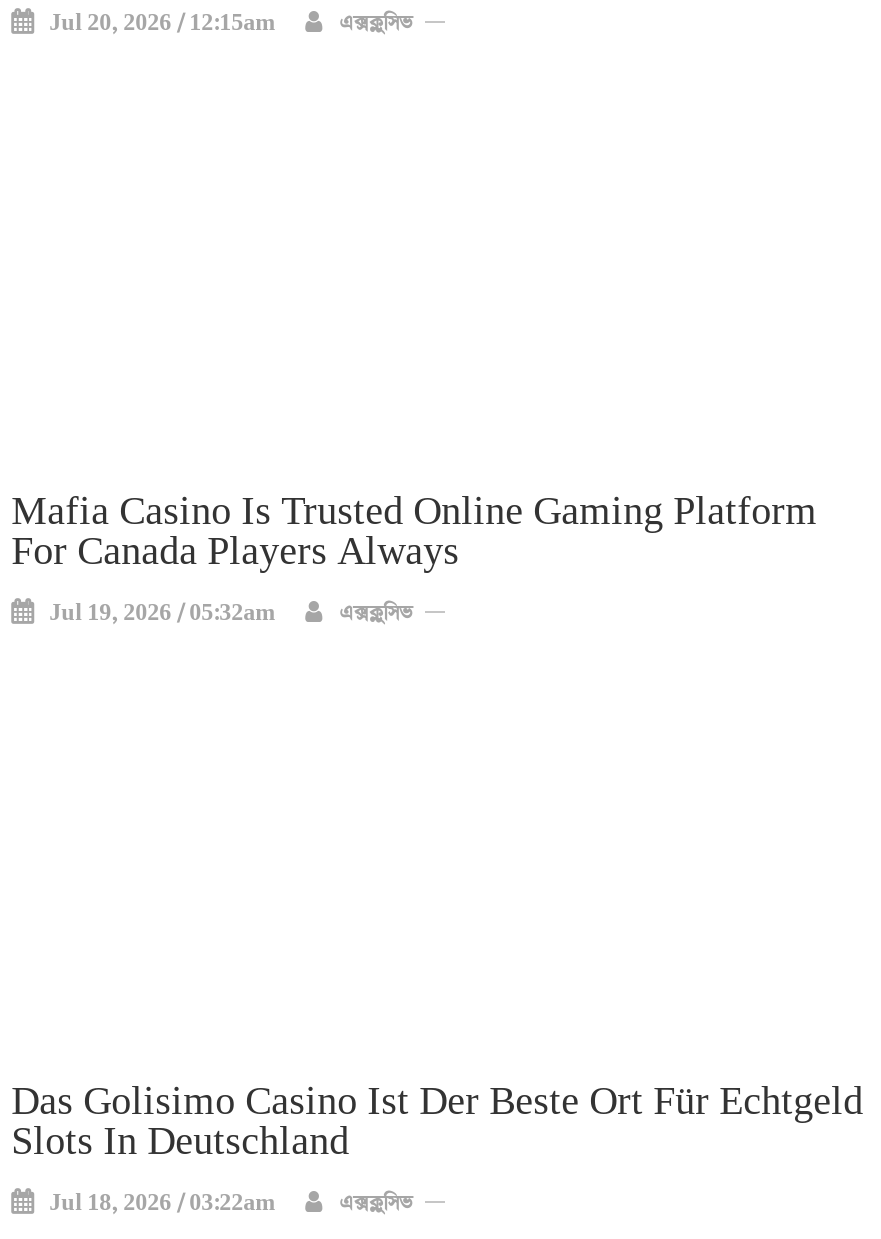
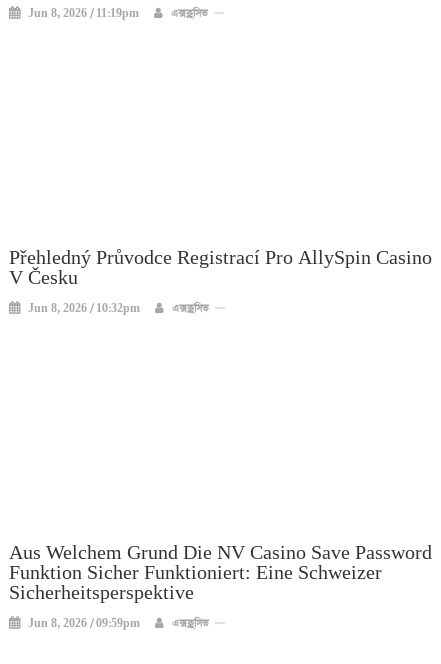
[49,11,275,39] Jul 20, 2026 / 12:15am -> [28,7,139,21] Jun 8, 2026 / 11:19pm
[11,491,817,577] Mafia Casino Is Trusted Online Gaming Platform | For Canada Players Always -> [9,247,432,290] Přehledný Průvodce Registrací Pro AllySpin Casino | V Česku
[49,601,275,629] Jul 19, 2026 / 05:32am -> [28,302,140,316] Jun 8, 2026 / 10:32pm
[11,1081,863,1167] Das Golisimo Casino Ist Der Beste Ort Für Echtgeld | Slots In Deutschland -> [9,542,432,605] Aus Welchem Grund Die NV Casino Save Password | Funktion Sicher Funktioniert: Eine Schweizer | Sicherheitsperspektive
[49,1191,275,1219] Jul 18, 2026 / 03:22am -> [28,617,140,631] Jun 8, 2026 / 09:59pm

